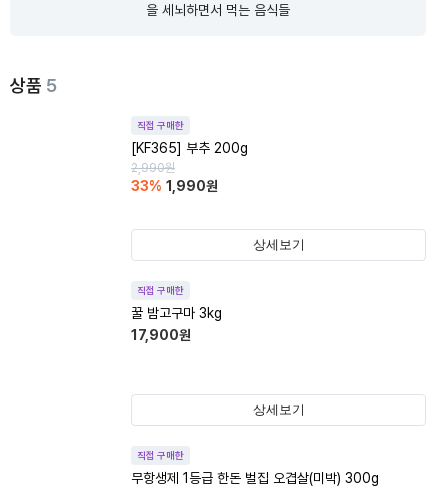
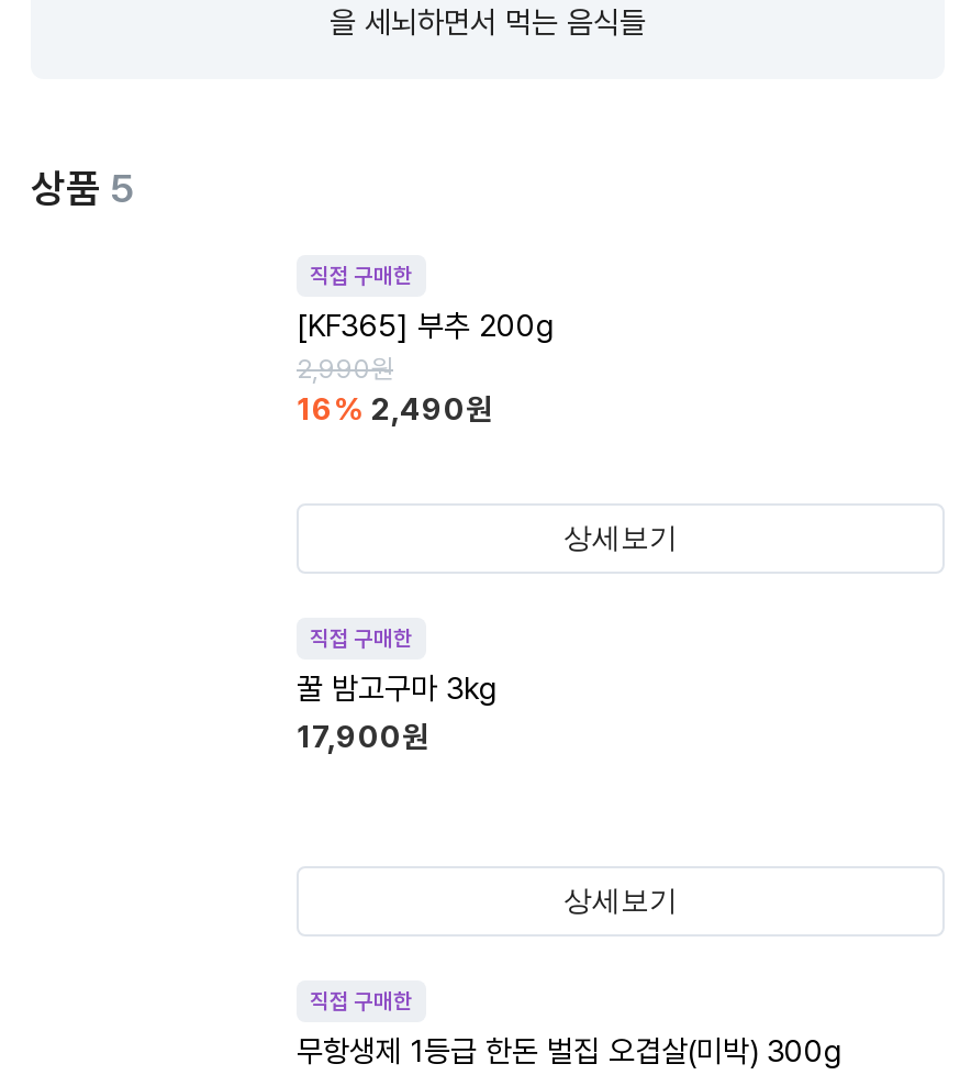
[131,178,218,194] 33% 1,990원 -> [297,391,492,426] 16% 2,490원

